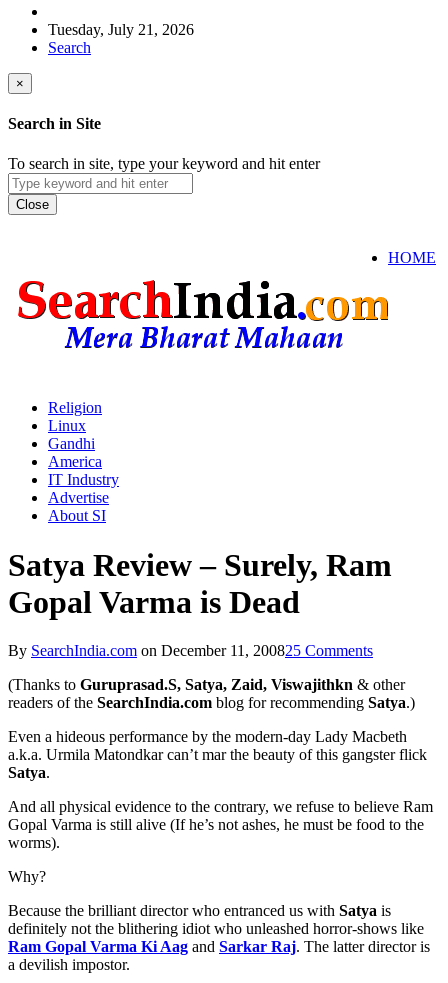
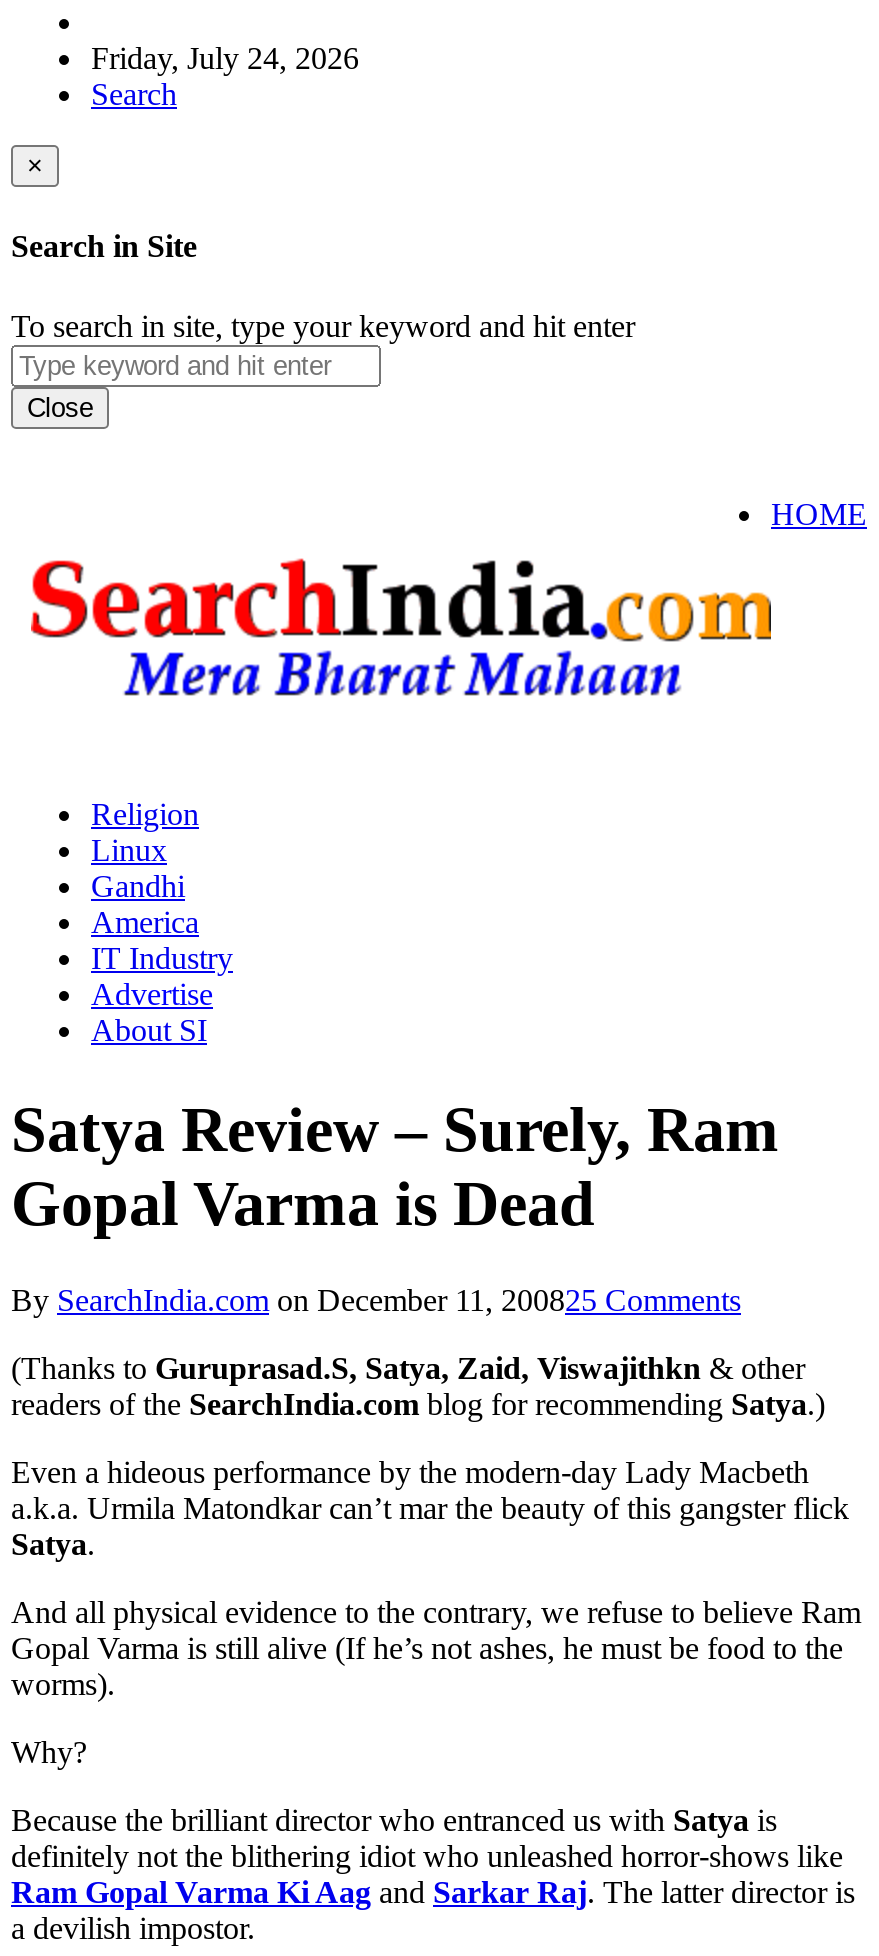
[48,21,194,38] Tuesday, July 21, 2026 -> [91,41,359,75] Friday, July 24, 2026

